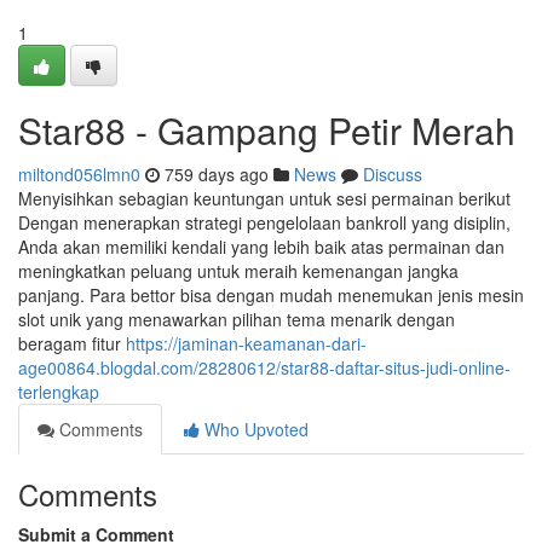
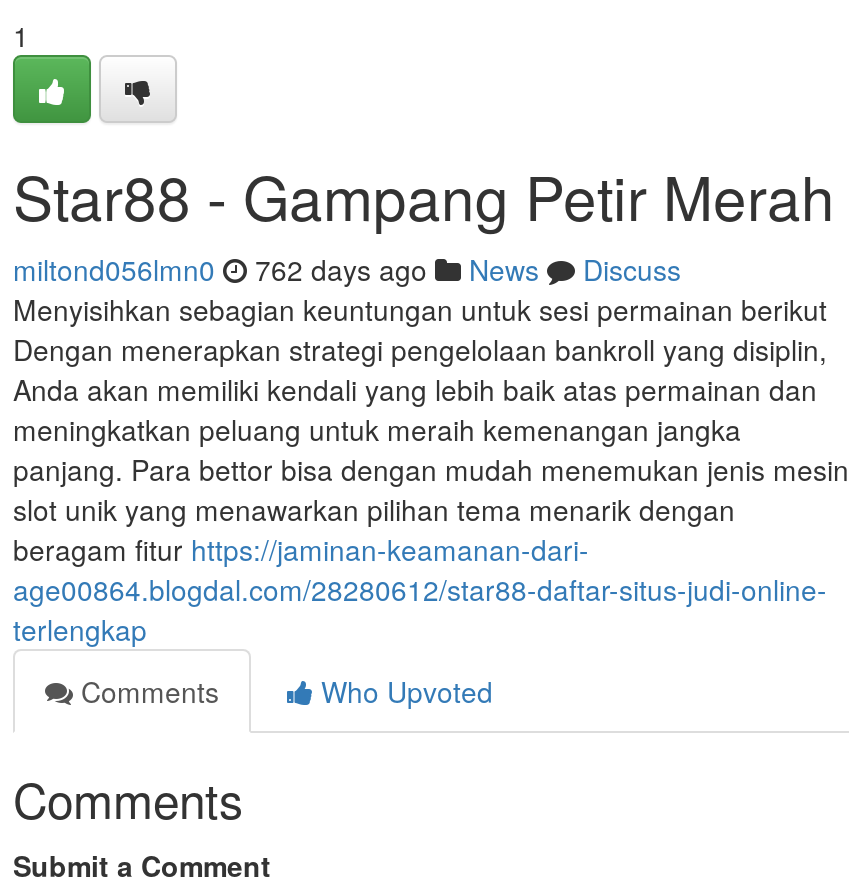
[18,162,422,186] miltond056lmn0 759 days ago News Discuss -> [13,249,681,289] miltond056lmn0 762 days ago News Discuss

